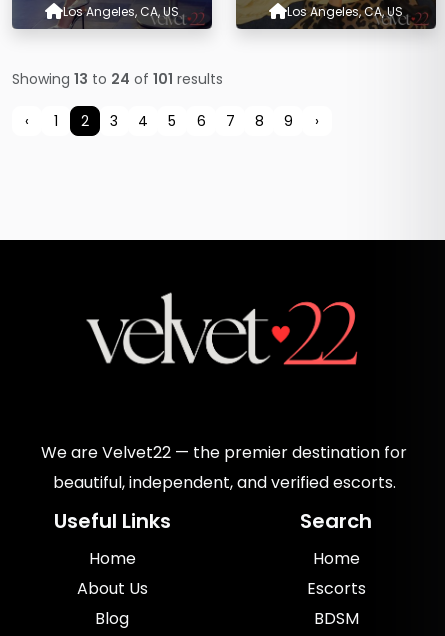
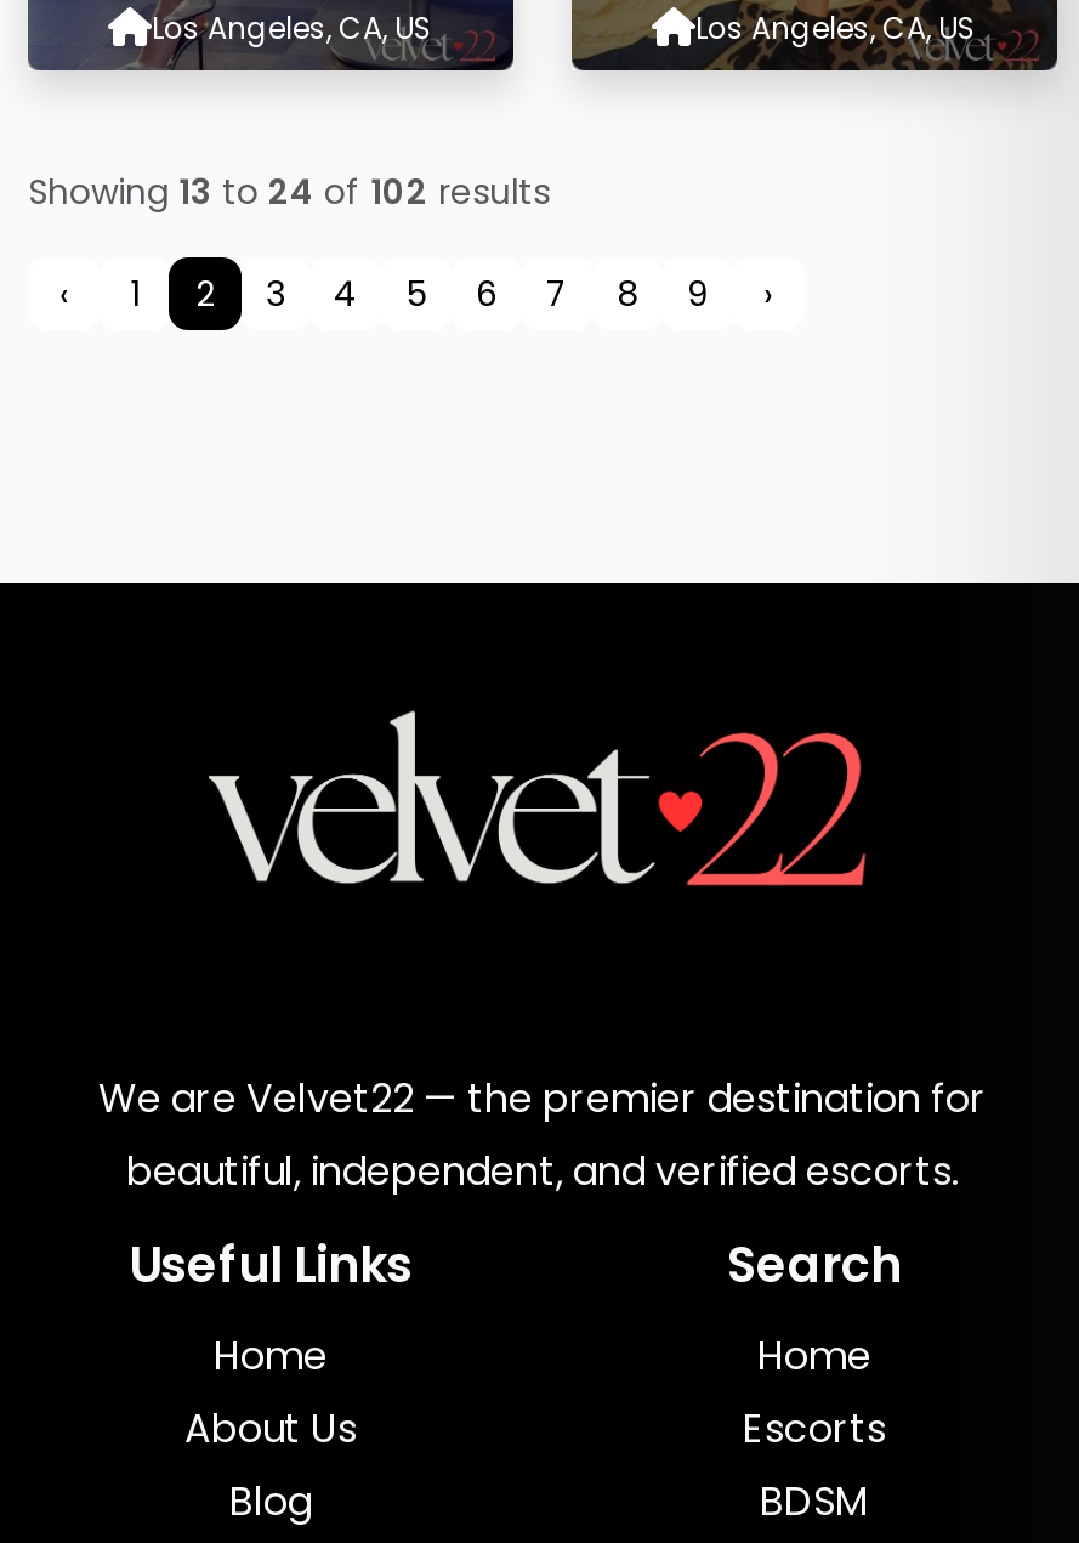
[12,69,223,89] Showing 13 to 24 of 101 results -> [28,168,550,216] Showing 13 to 24 of 102 results

